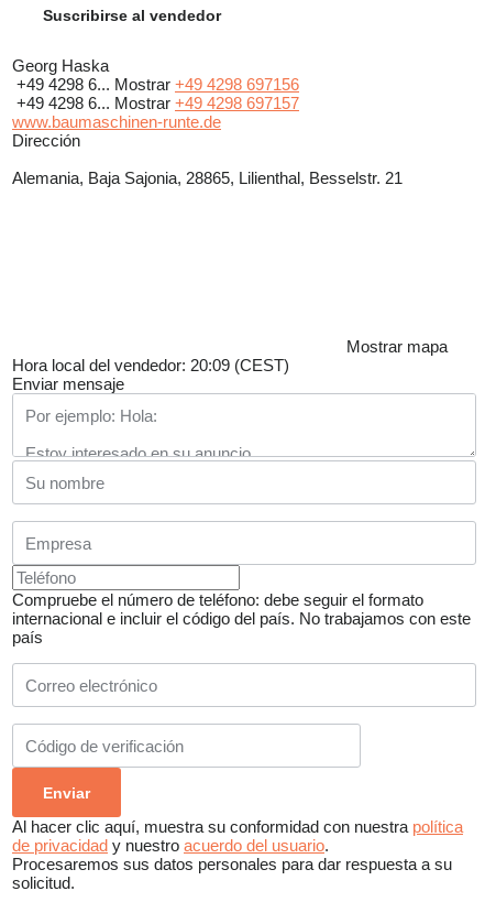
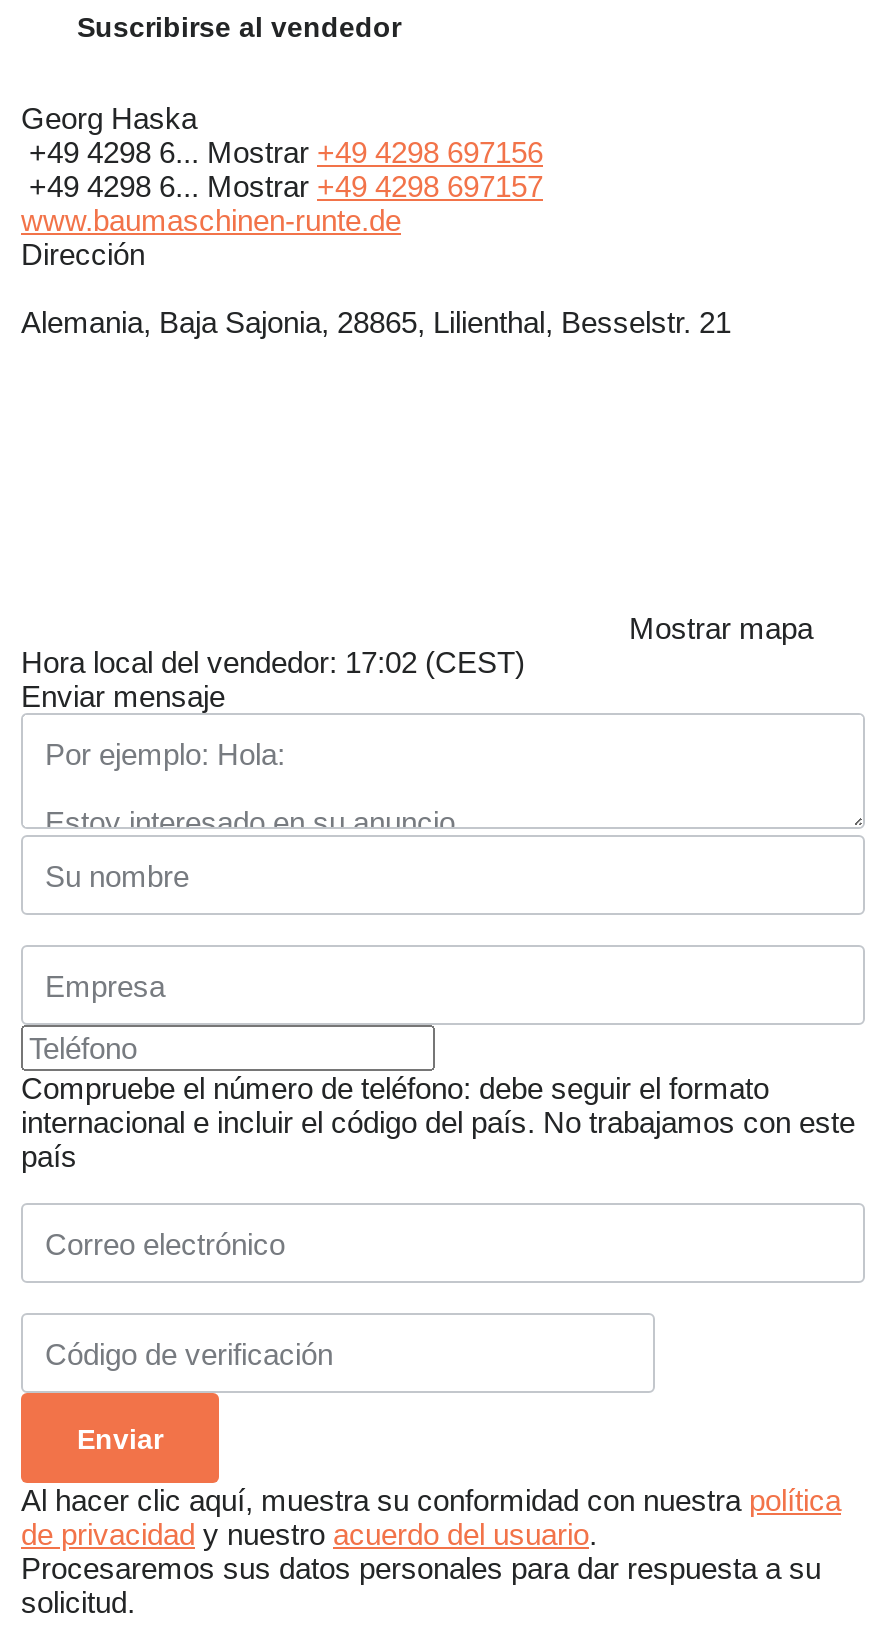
[12,356,289,375] Hora local del vendedor: 20:09 (CEST) -> [21,645,525,679] Hora local del vendedor: 17:02 (CEST)

